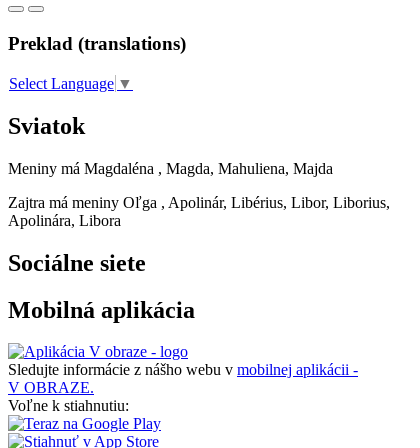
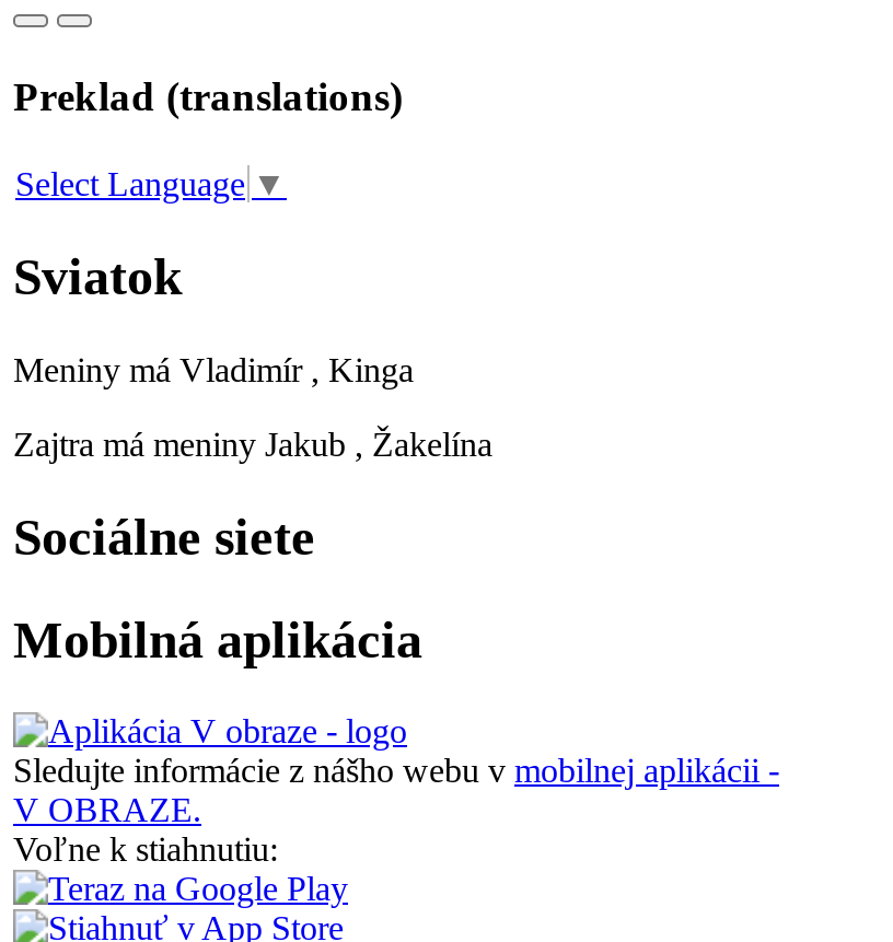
[8,160,333,177] Meniny má Magdaléna , Magda, Mahuliena, Majda -> [13,351,414,388] Meniny má Vladimír , Kinga
[8,194,390,229] Zajtra má meniny Oľga , Apolinár, Libérius, Libor, Liborius, | Apolinára, Libora -> [13,425,492,462] Zajtra má meniny Jakub , Žakelína

